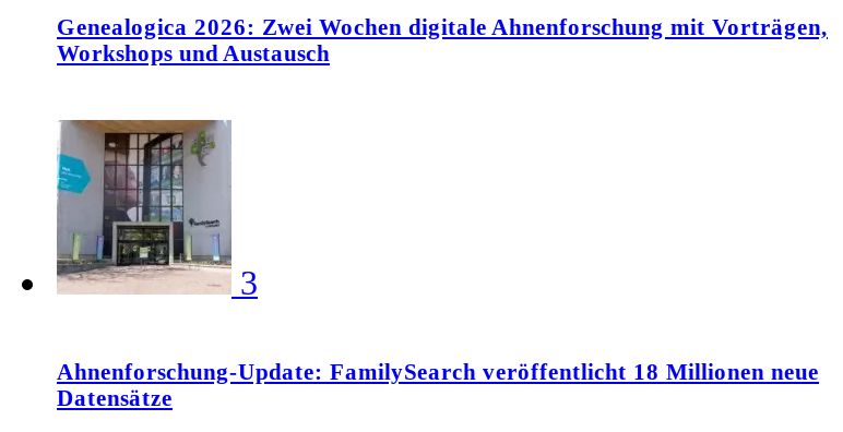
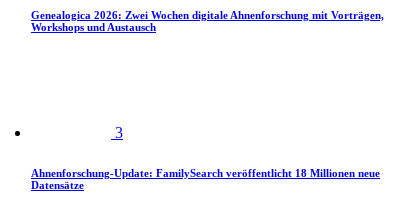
[55,118,234,295] [image] -> none

